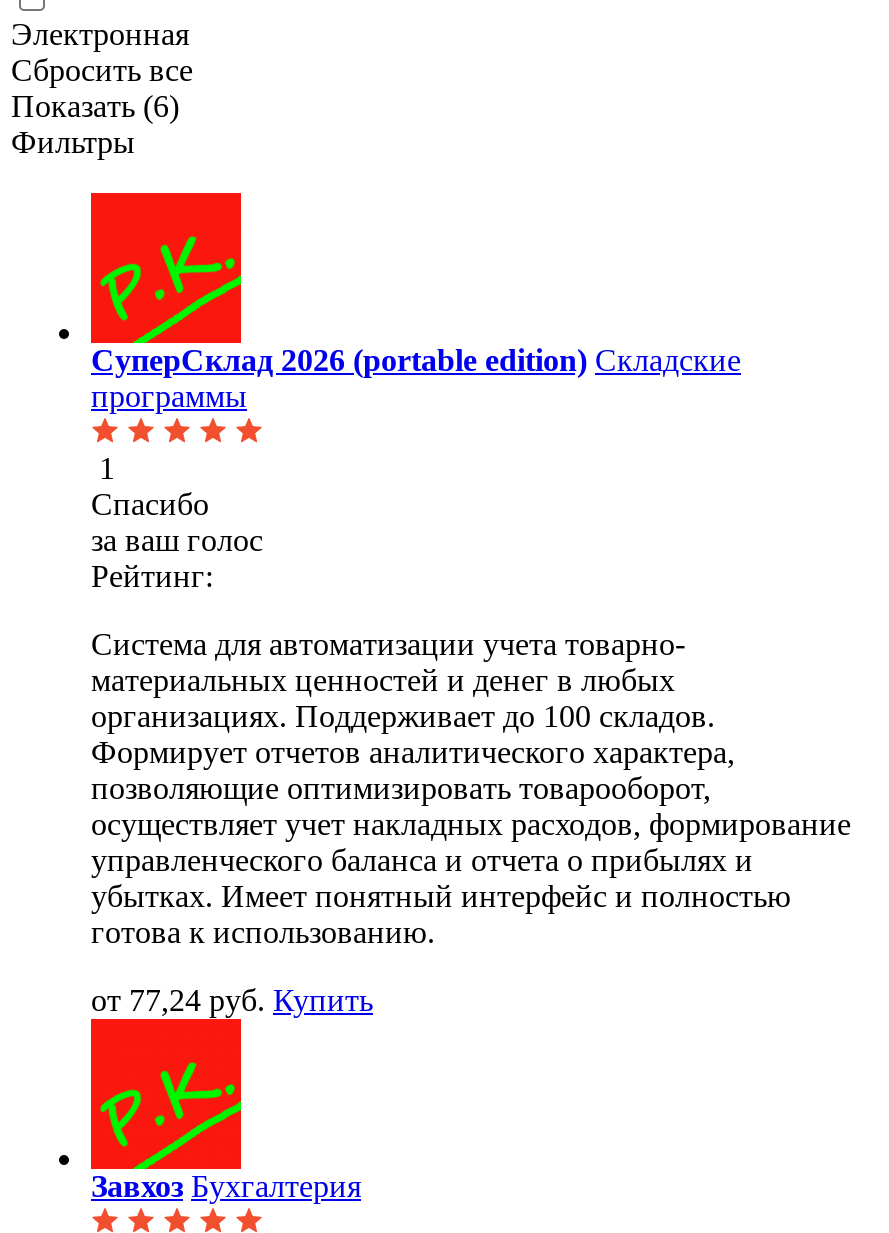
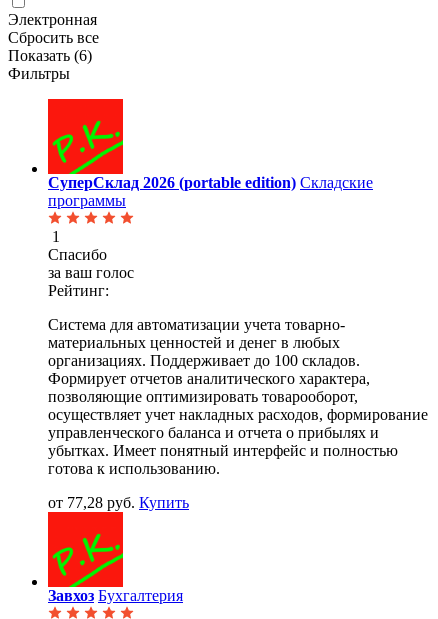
[91,983,373,1017] от 77,24 руб. Купить -> [48,494,189,511] от 77,28 руб. Купить

